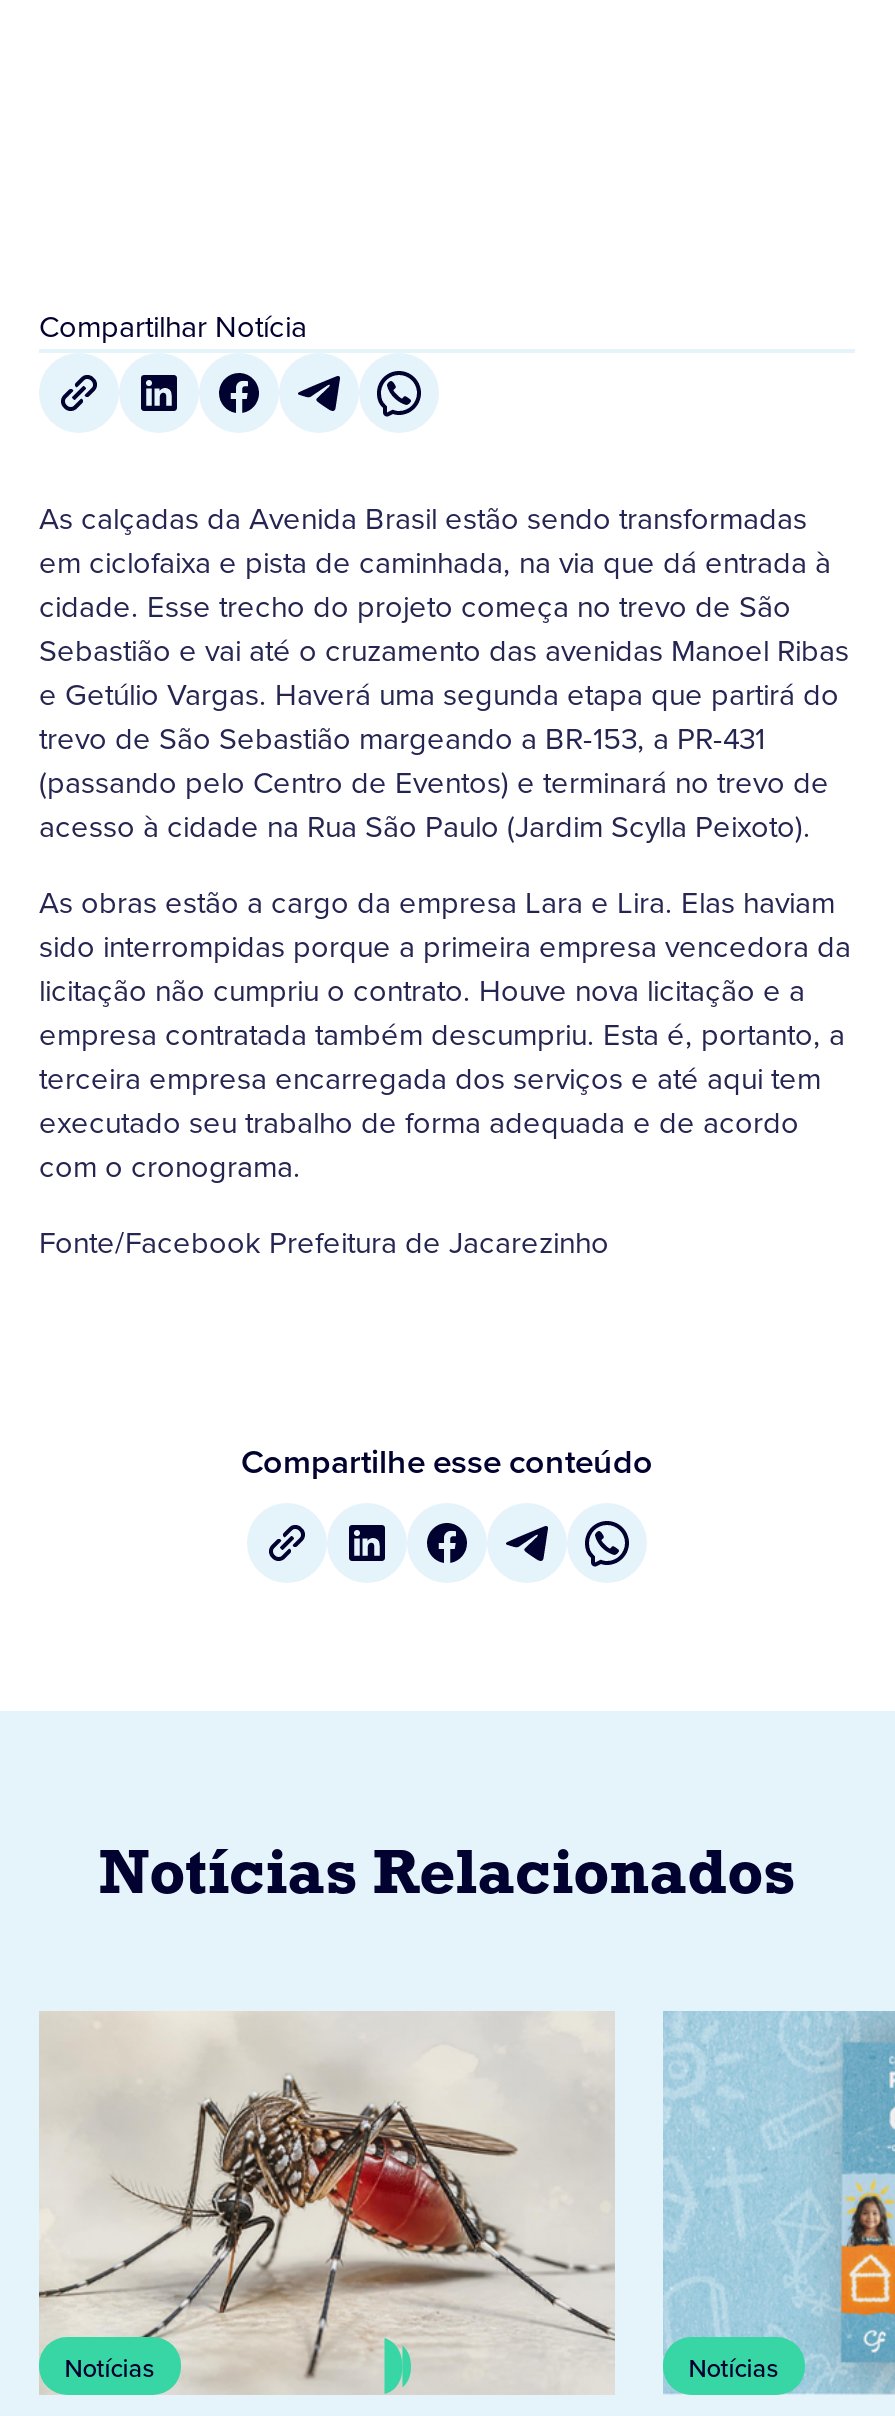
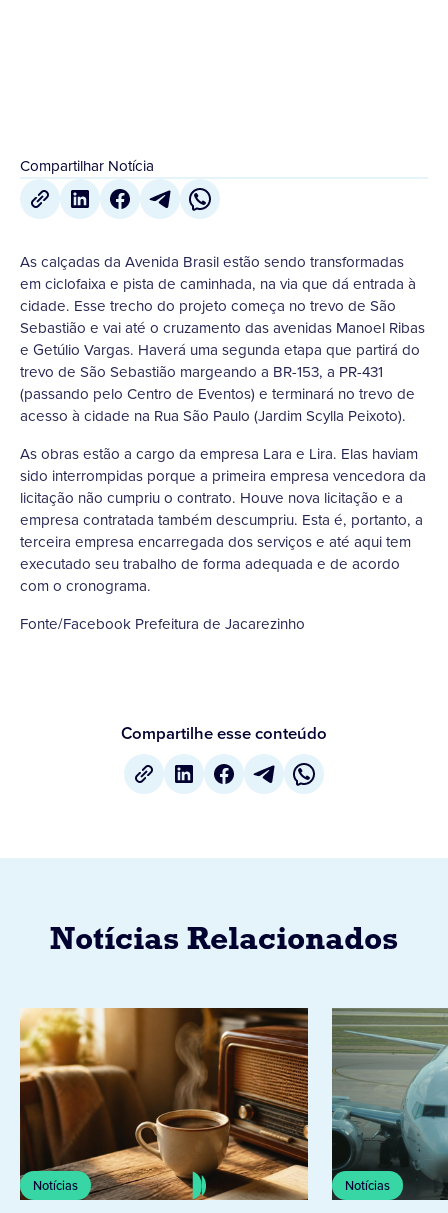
[37,2013,615,2395] [image] -> [19,1007,309,1201] [image]
[663,2011,889,2395] [image] -> [331,1008,445,1201] [image]

